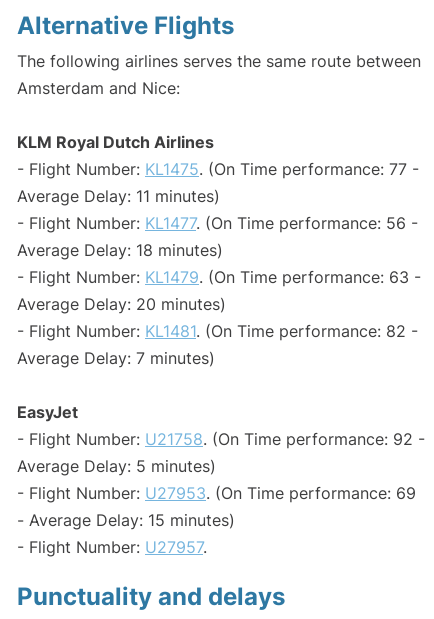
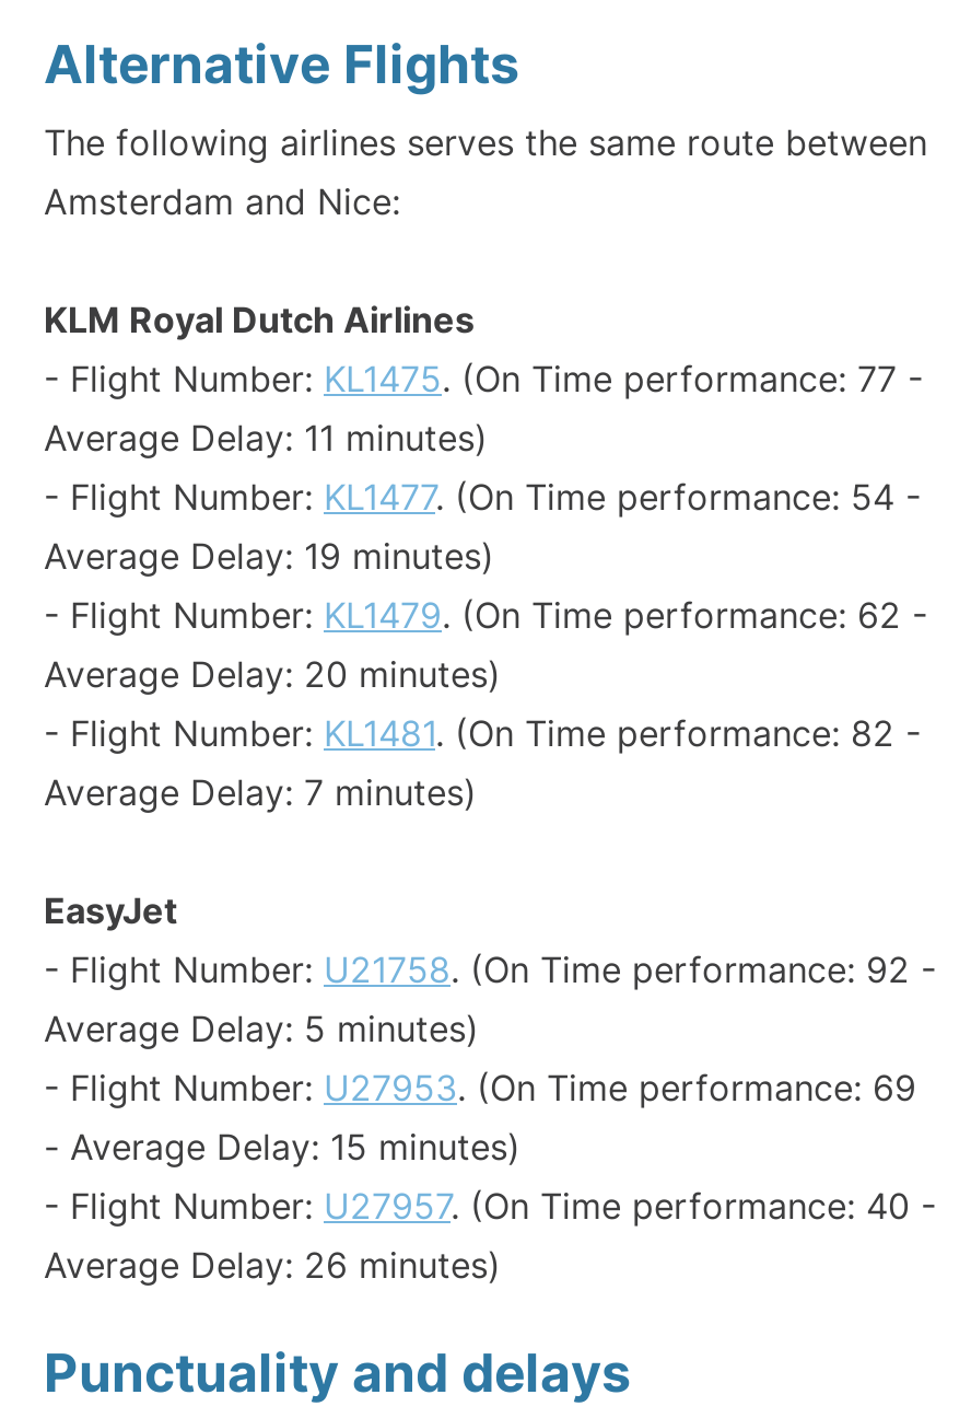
[17,213,418,233] - Flight Number: KL1477. (On Time performance: 56 - -> [44,475,921,519] - Flight Number: KL1477. (On Time performance: 54 -
[17,240,223,260] Average Delay: 18 minutes) -> [44,534,494,578] Average Delay: 19 minutes)
[17,267,421,287] - Flight Number: KL1479. (On Time performance: 63 - -> [44,593,927,637] - Flight Number: KL1479. (On Time performance: 62 -
[17,537,207,557] - Flight Number: U27957. -> [44,1184,936,1287] - Flight Number: U27957. (On Time performance: 40 - | Average Delay: 26 minutes)

